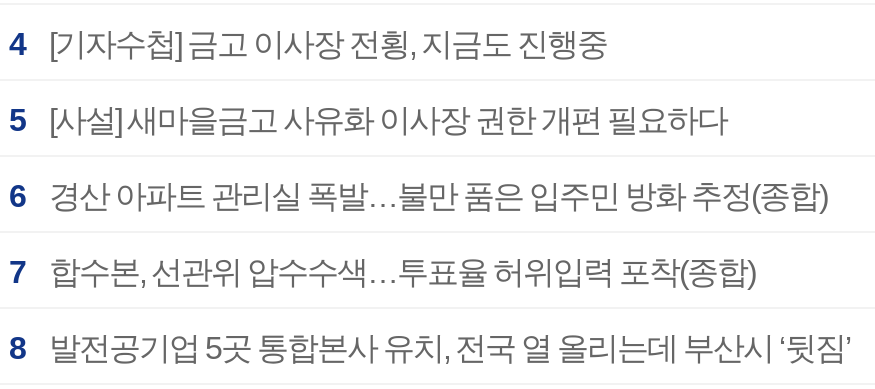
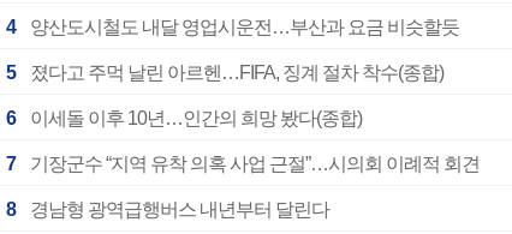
[49,27,607,61] [기자수첩] 금고 이사장 전횡, 지금도 진행중 -> [30,17,459,37] 양산도시철도 내달 영업시운전…부산과 요금 비슷할듯
[49,103,727,137] [사설] 새마을금고 사유화 이사장 권한 개편 필요하다 -> [30,62,443,83] 졌다고 주먹 날린 아르헨…FIFA, 징계 절차 착수(종합)
[49,179,827,213] 경산 아파트 관리실 폭발…불만 품은 입주민 방화 추정(종합) -> [30,108,362,128] 이세돌 이후 10년…인간의 희망 봤다(종합)
[49,255,755,289] 합수본, 선관위 압수수색…투표율 허위입력 포착(종합) -> [30,154,480,174] 기장군수 “지역 유착 의혹 사업 근절”…시의회 이례적 회견
[49,331,851,365] 발전공기업 5곳 통합본사 유치, 전국 열 올리는데 부산시 ‘뒷짐’ -> [30,199,329,220] 경남형 광역급행버스 내년부터 달린다

